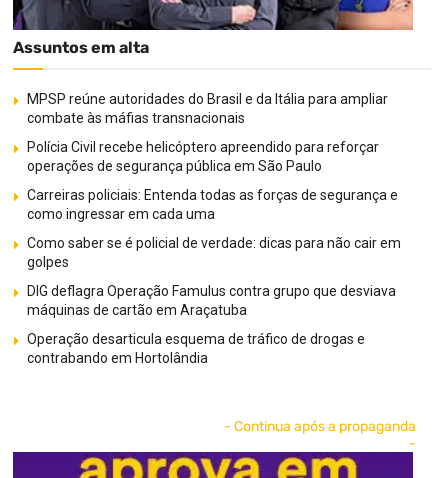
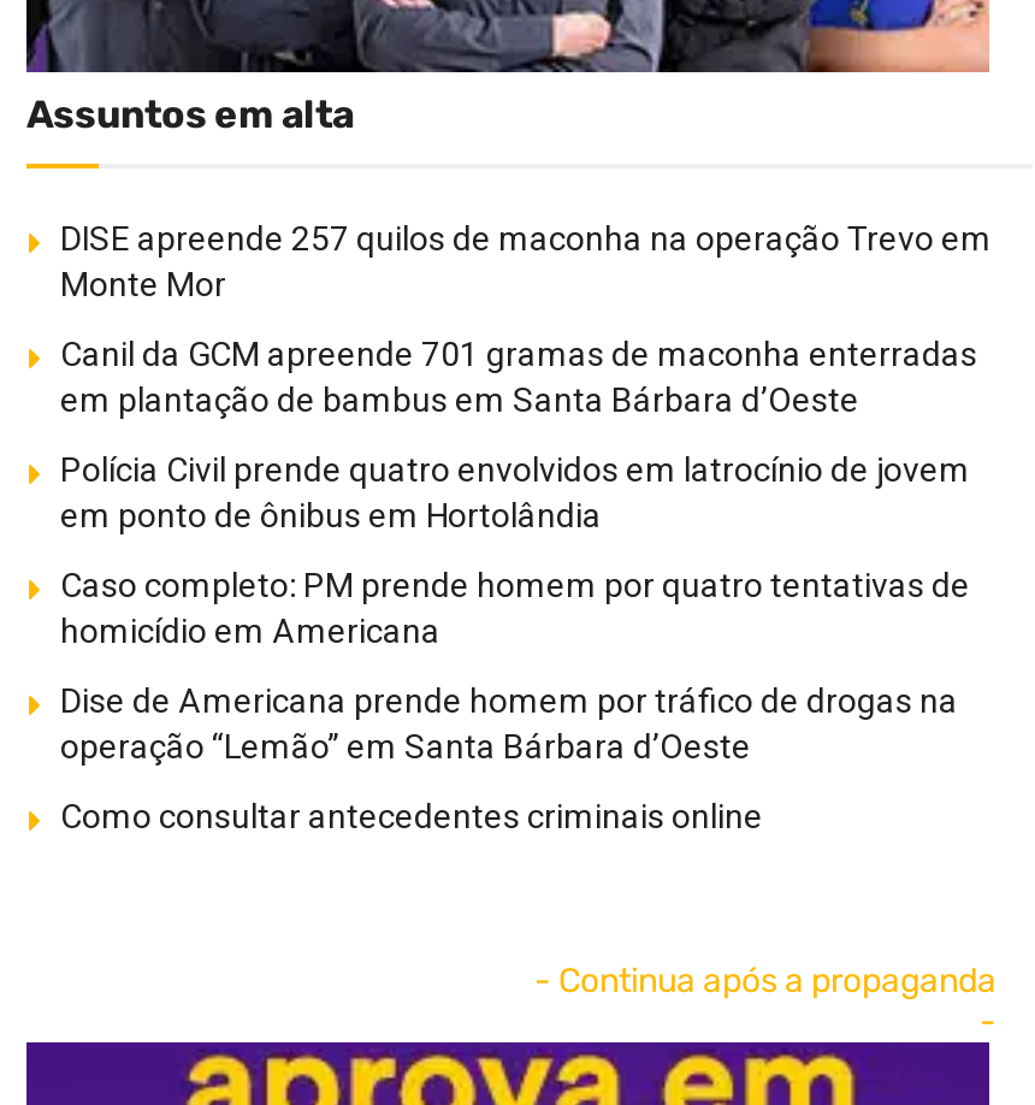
[27,91,388,126] MPSP reúne autoridades do Brasil e da Itália para ampliar | combate às máfias transnacionais -> [60,219,992,303] DISE apreende 257 quilos de maconha na operação Trevo em | Monte Mor
[27,139,379,174] Polícia Civil recebe helicóptero apreendido para reforçar | operações de segurança pública em São Paulo -> [60,334,977,418] Canil da GCM apreende 701 gramas de maconha enterradas | em plantação de bambus em Santa Bárbara d’Oeste
[27,187,398,222] Carreiras policiais: Entenda todas as forças de segurança e | como ingressar em cada uma -> [60,450,970,534] Polícia Civil prende quatro envolvidos em latrocínio de jovem | em ponto de ônibus em Hortolândia
[27,235,401,270] Como saber se é policial de verdade: dicas para não cair em | golpes -> [60,565,970,650] Caso completo: PM prende homem por quatro tentativas de | homicídio em Americana
[27,283,396,318] DIG deflagra Operação Famulus contra grupo que desviava | máquinas de cartão em Araçatuba -> [60,681,958,765] Dise de Americana prende homem por tráfico de drogas na | operação “Lemão” em Santa Bárbara d’Oeste
[27,331,365,366] Operação desarticula esquema de tráfico de drogas e | contrabando em Hortolândia -> [60,796,763,835] Como consultar antecedentes criminais online

